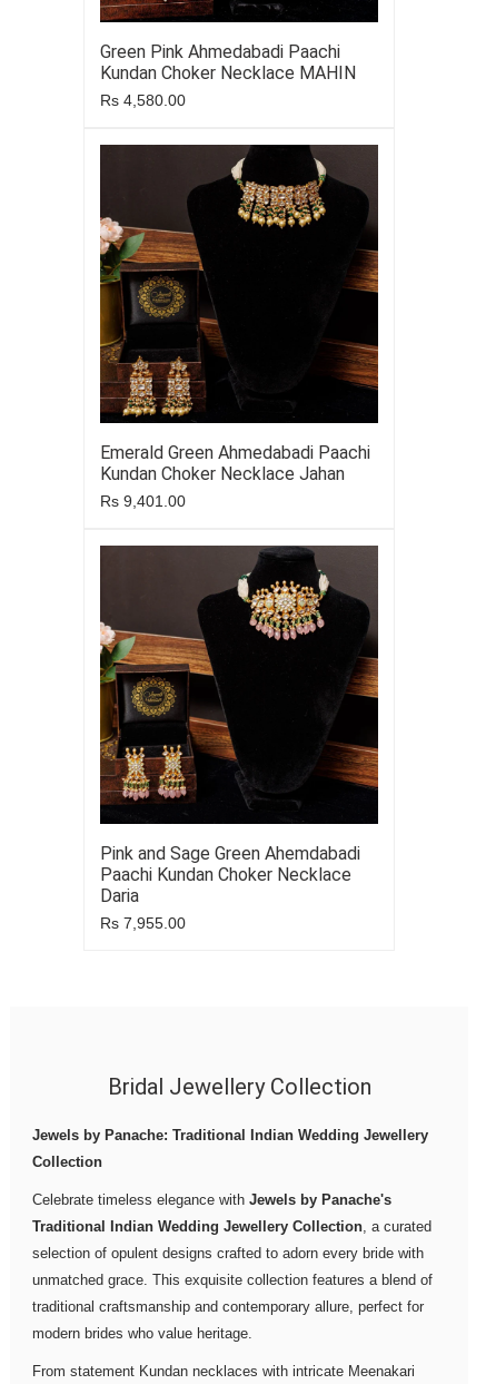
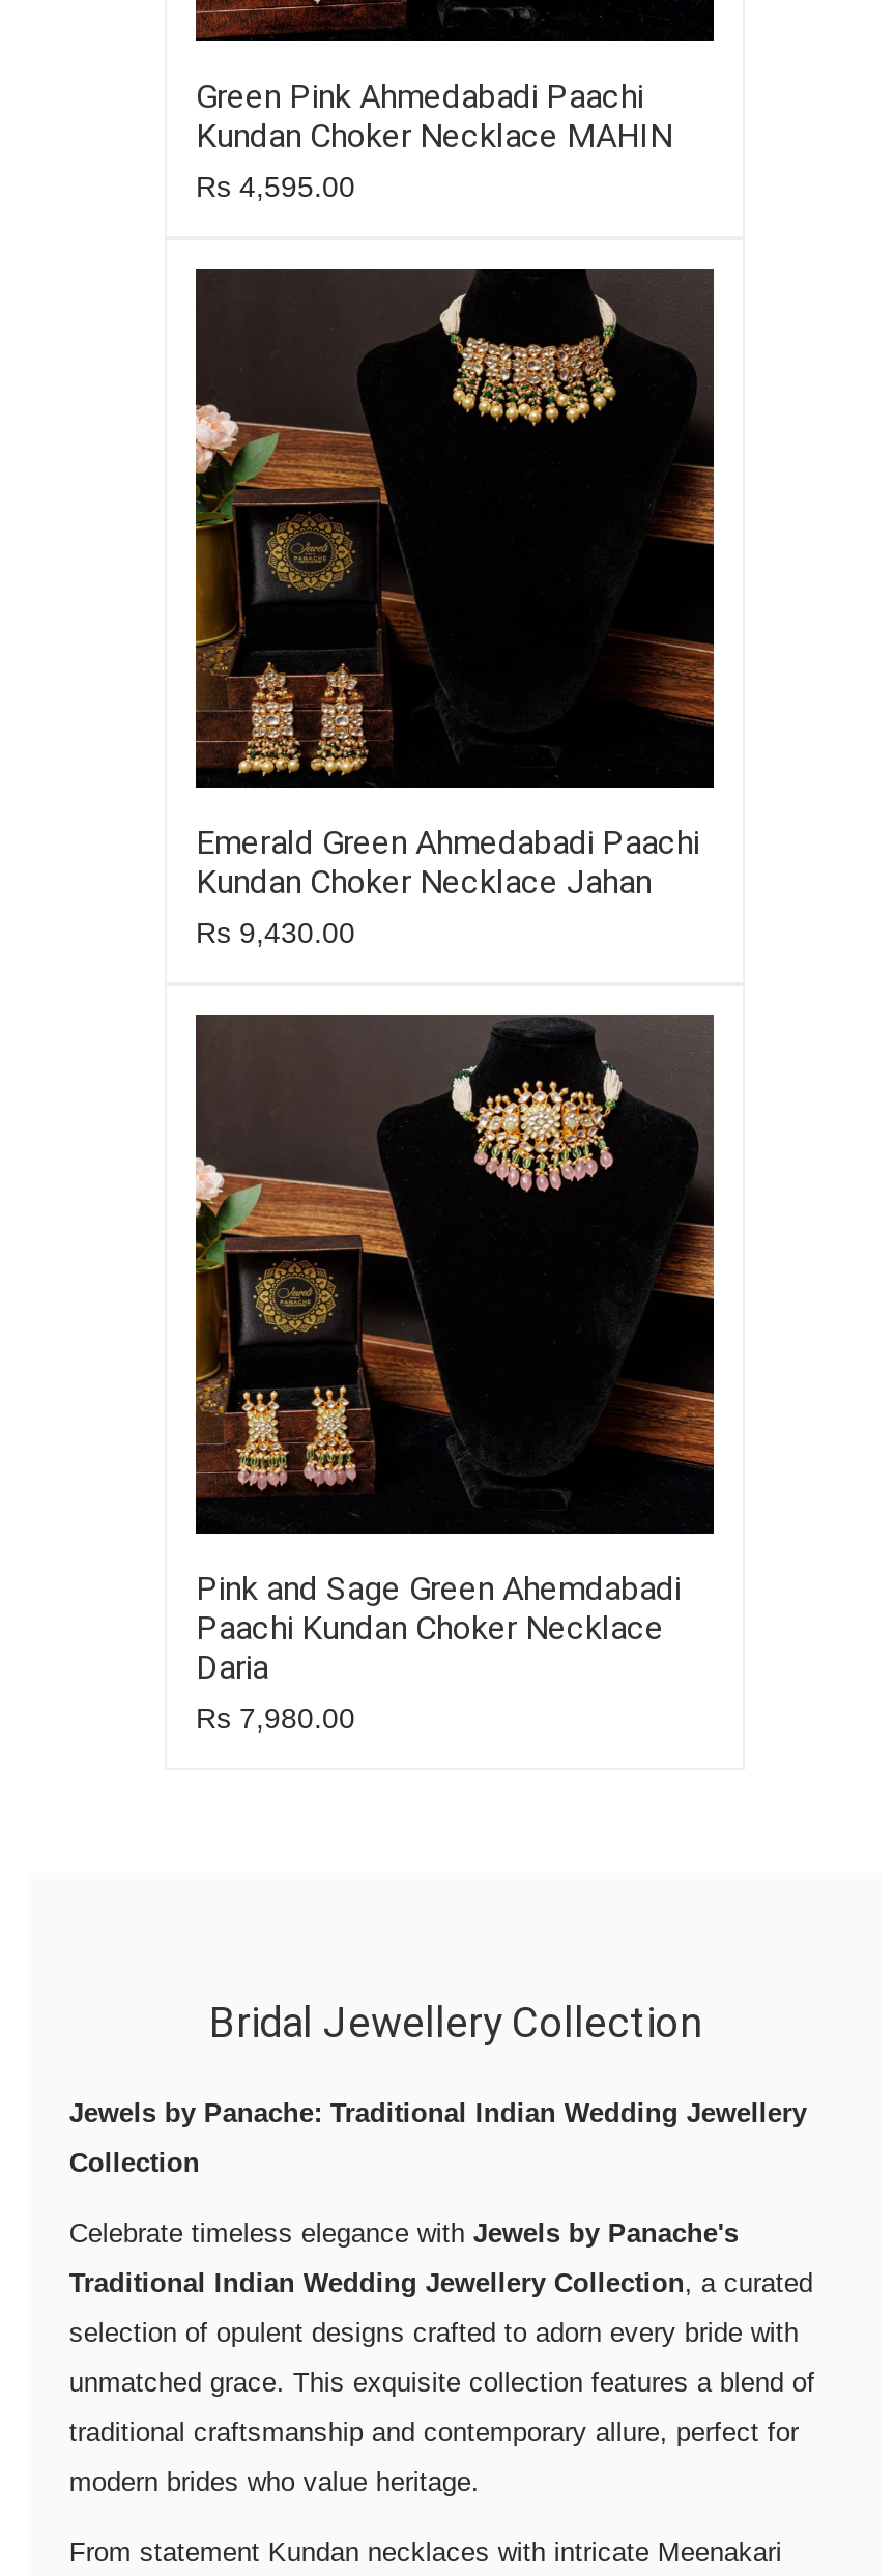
[100,91,186,109] Rs 4,580.00 -> [196,169,355,202] Rs 4,595.00
[100,492,186,509] Rs 9,401.00 -> [196,915,355,948] Rs 9,430.00
[100,914,186,931] Rs 7,955.00 -> [196,1700,355,1734] Rs 7,980.00

